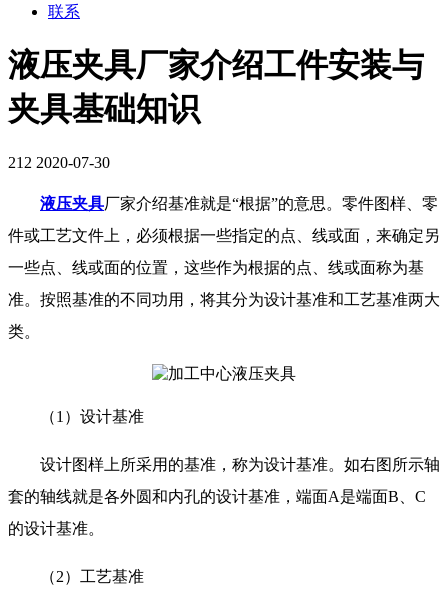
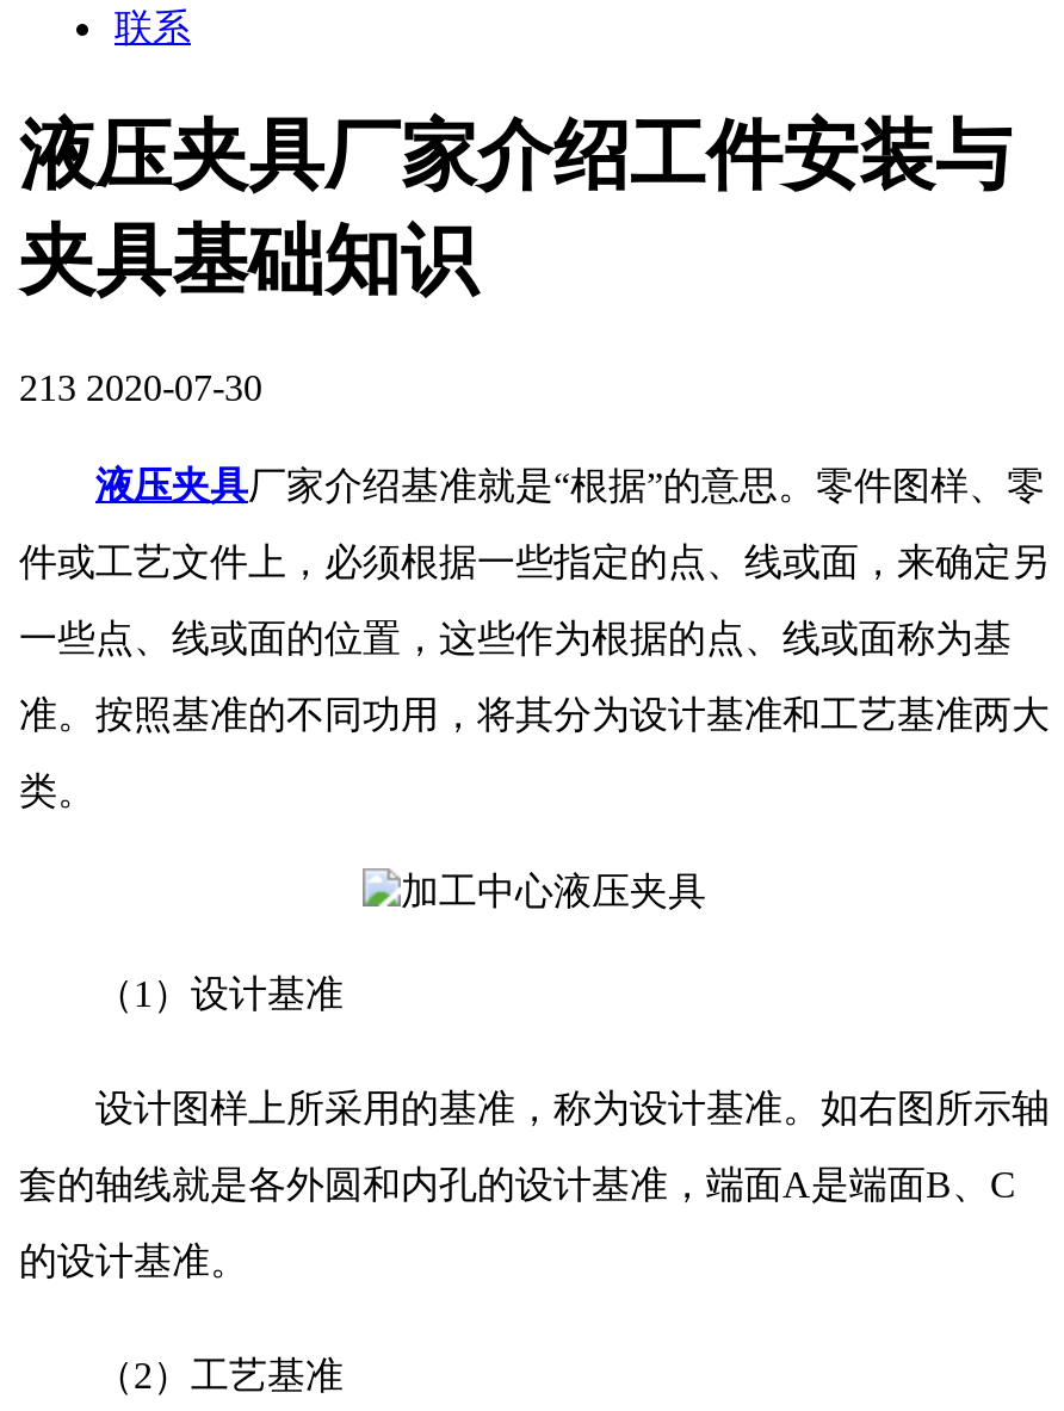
[8,154,110,171] 212 2020-07-30 -> [19,367,262,408] 213 2020-07-30

